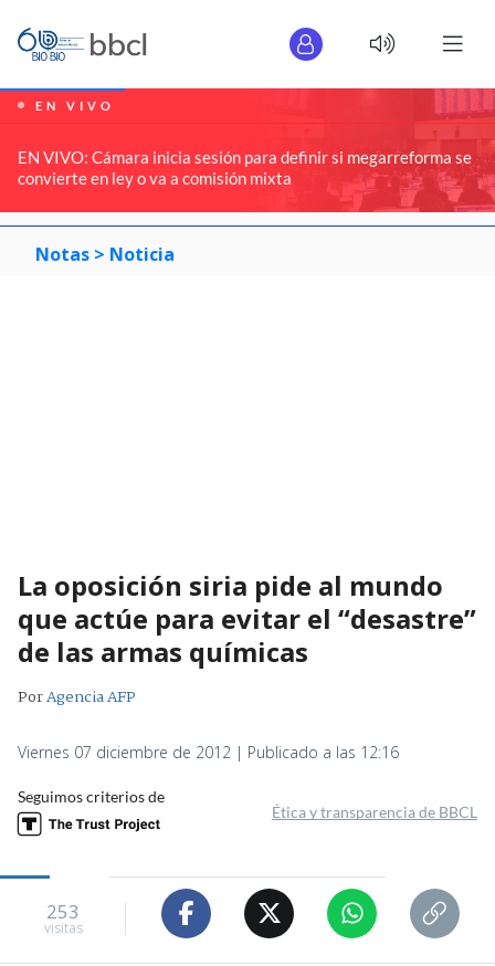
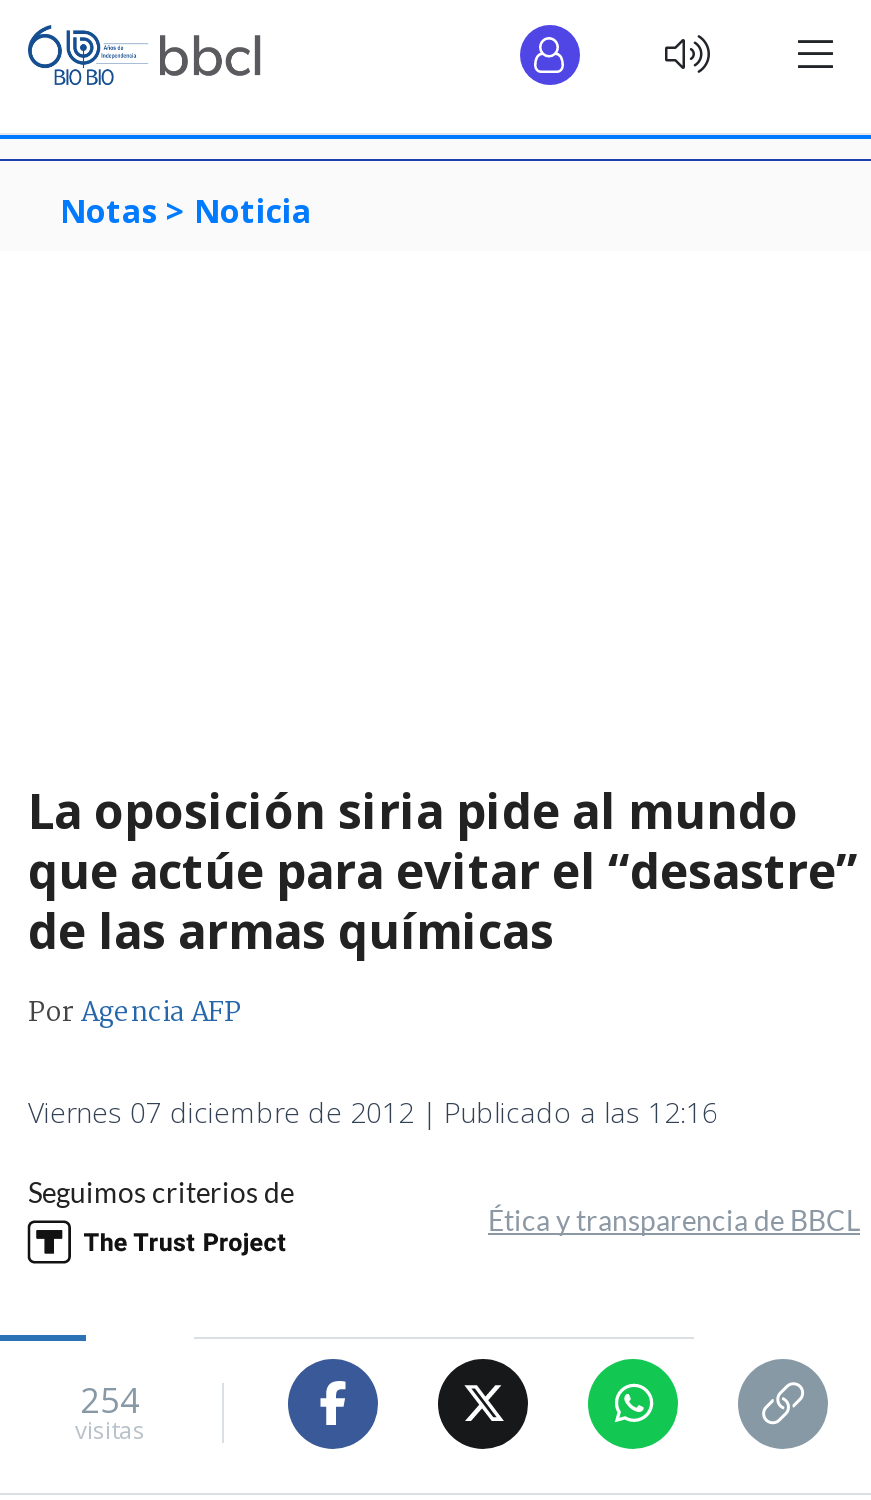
[3,87,492,213] [image] | EN VIVO | EN VIVO: Cámara inicia sesión para definir si megarreforma se | convierte en ley o va a comisión mixta -> none
[46,899,80,924] 253 -> [80,1378,140,1424] 254

